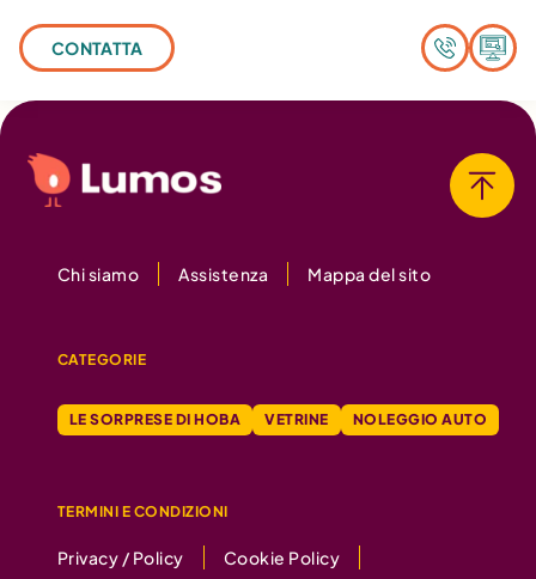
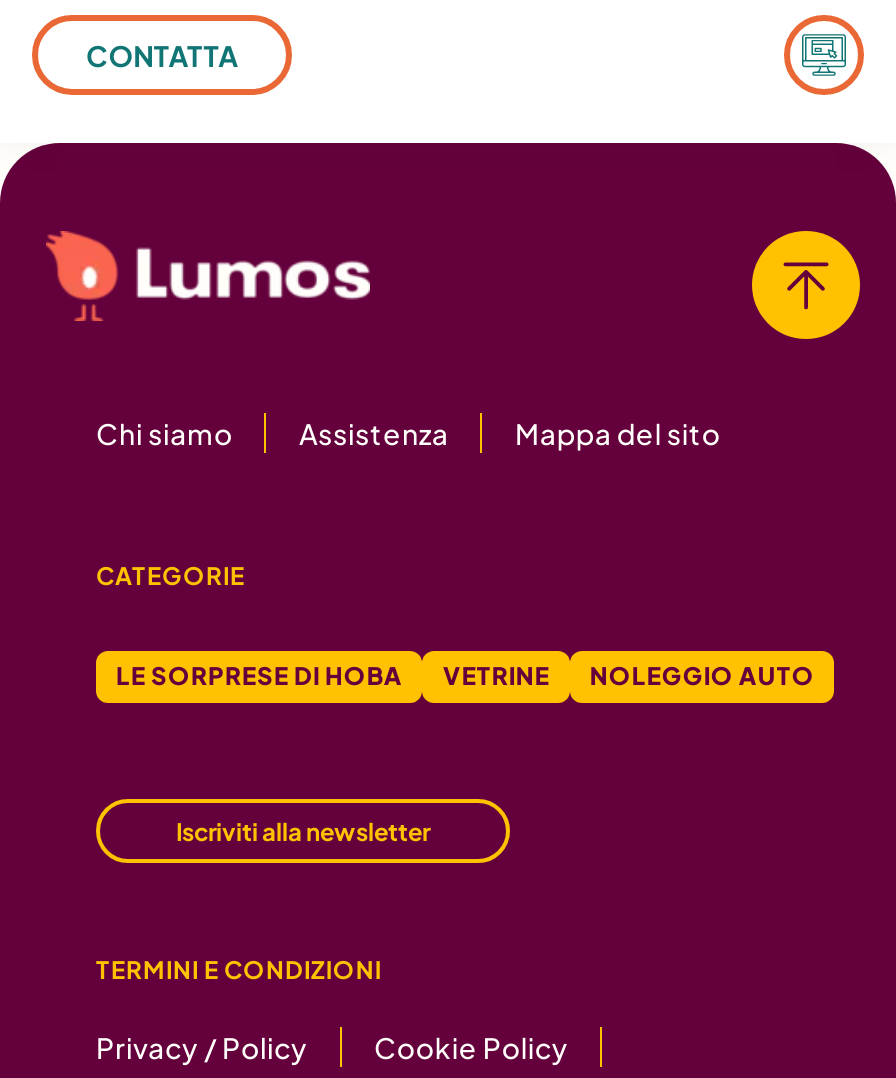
[420,23,469,73] [image] -> none
none -> [176,816,430,846] Iscriviti alla newsletter

